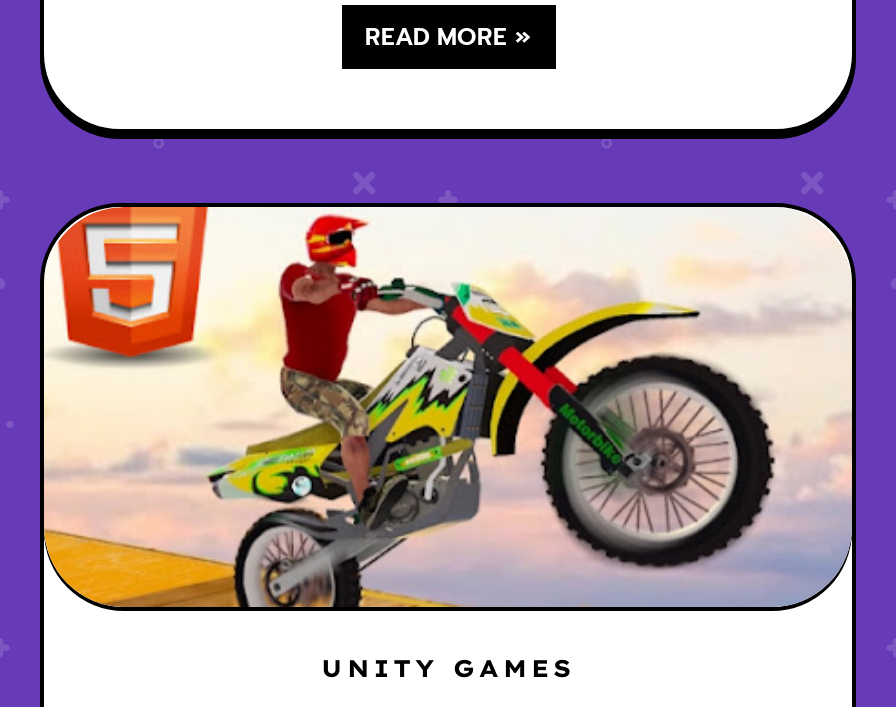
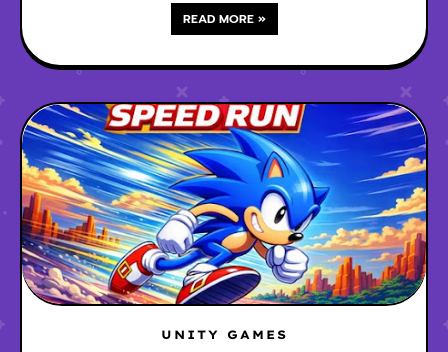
[42,205,854,609] [image] -> [21,103,427,305] [image]

